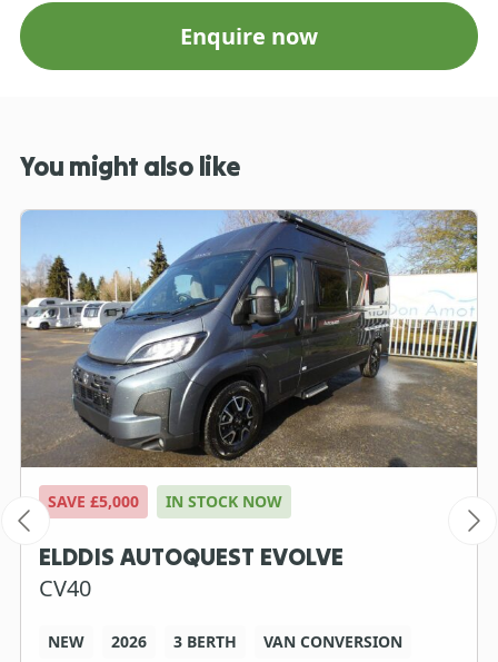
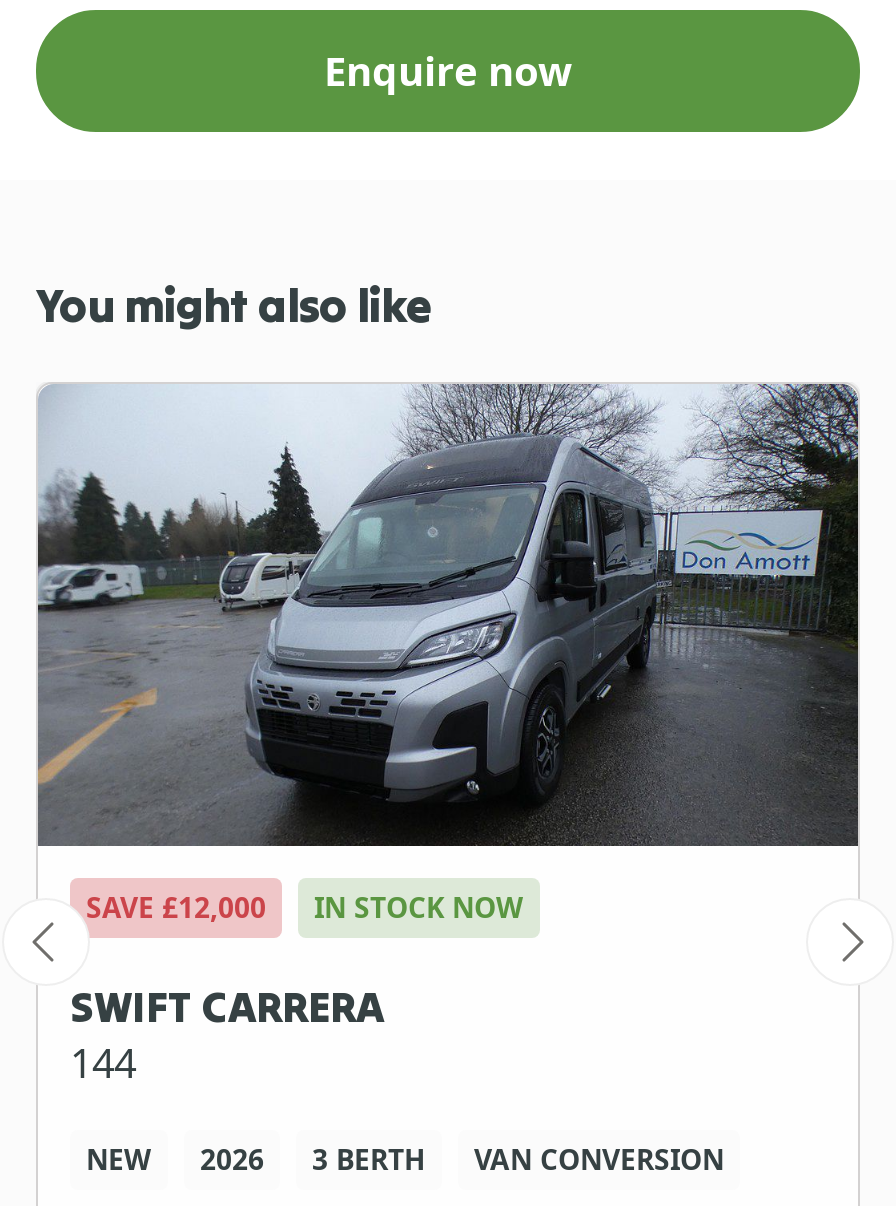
[20,210,478,511] [image] | SAVE £5,000 IN STOCK NOW -> [38,384,860,925] [image] | SAVE £12,000 IN STOCK NOW
[39,540,343,603] ELDDIS AUTOQUEST EVOLVE | CV40 -> [70,977,384,1089] SWIFT CARRERA | 144

